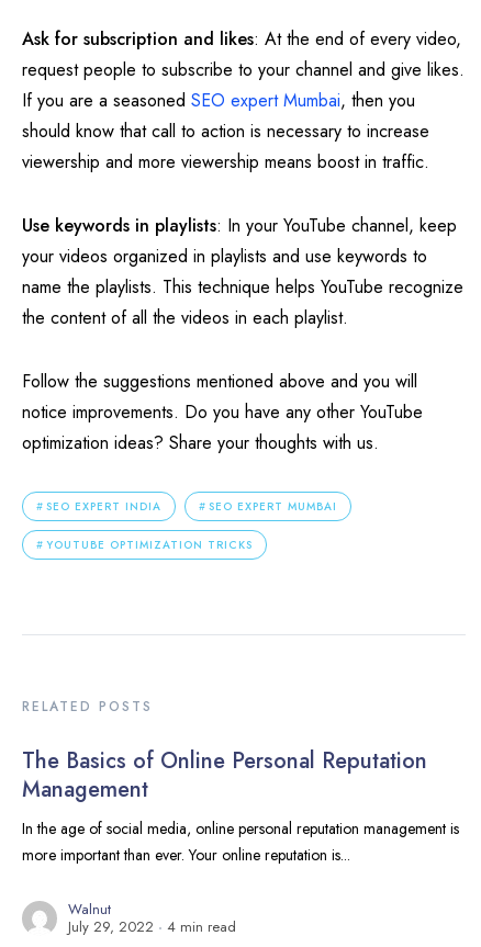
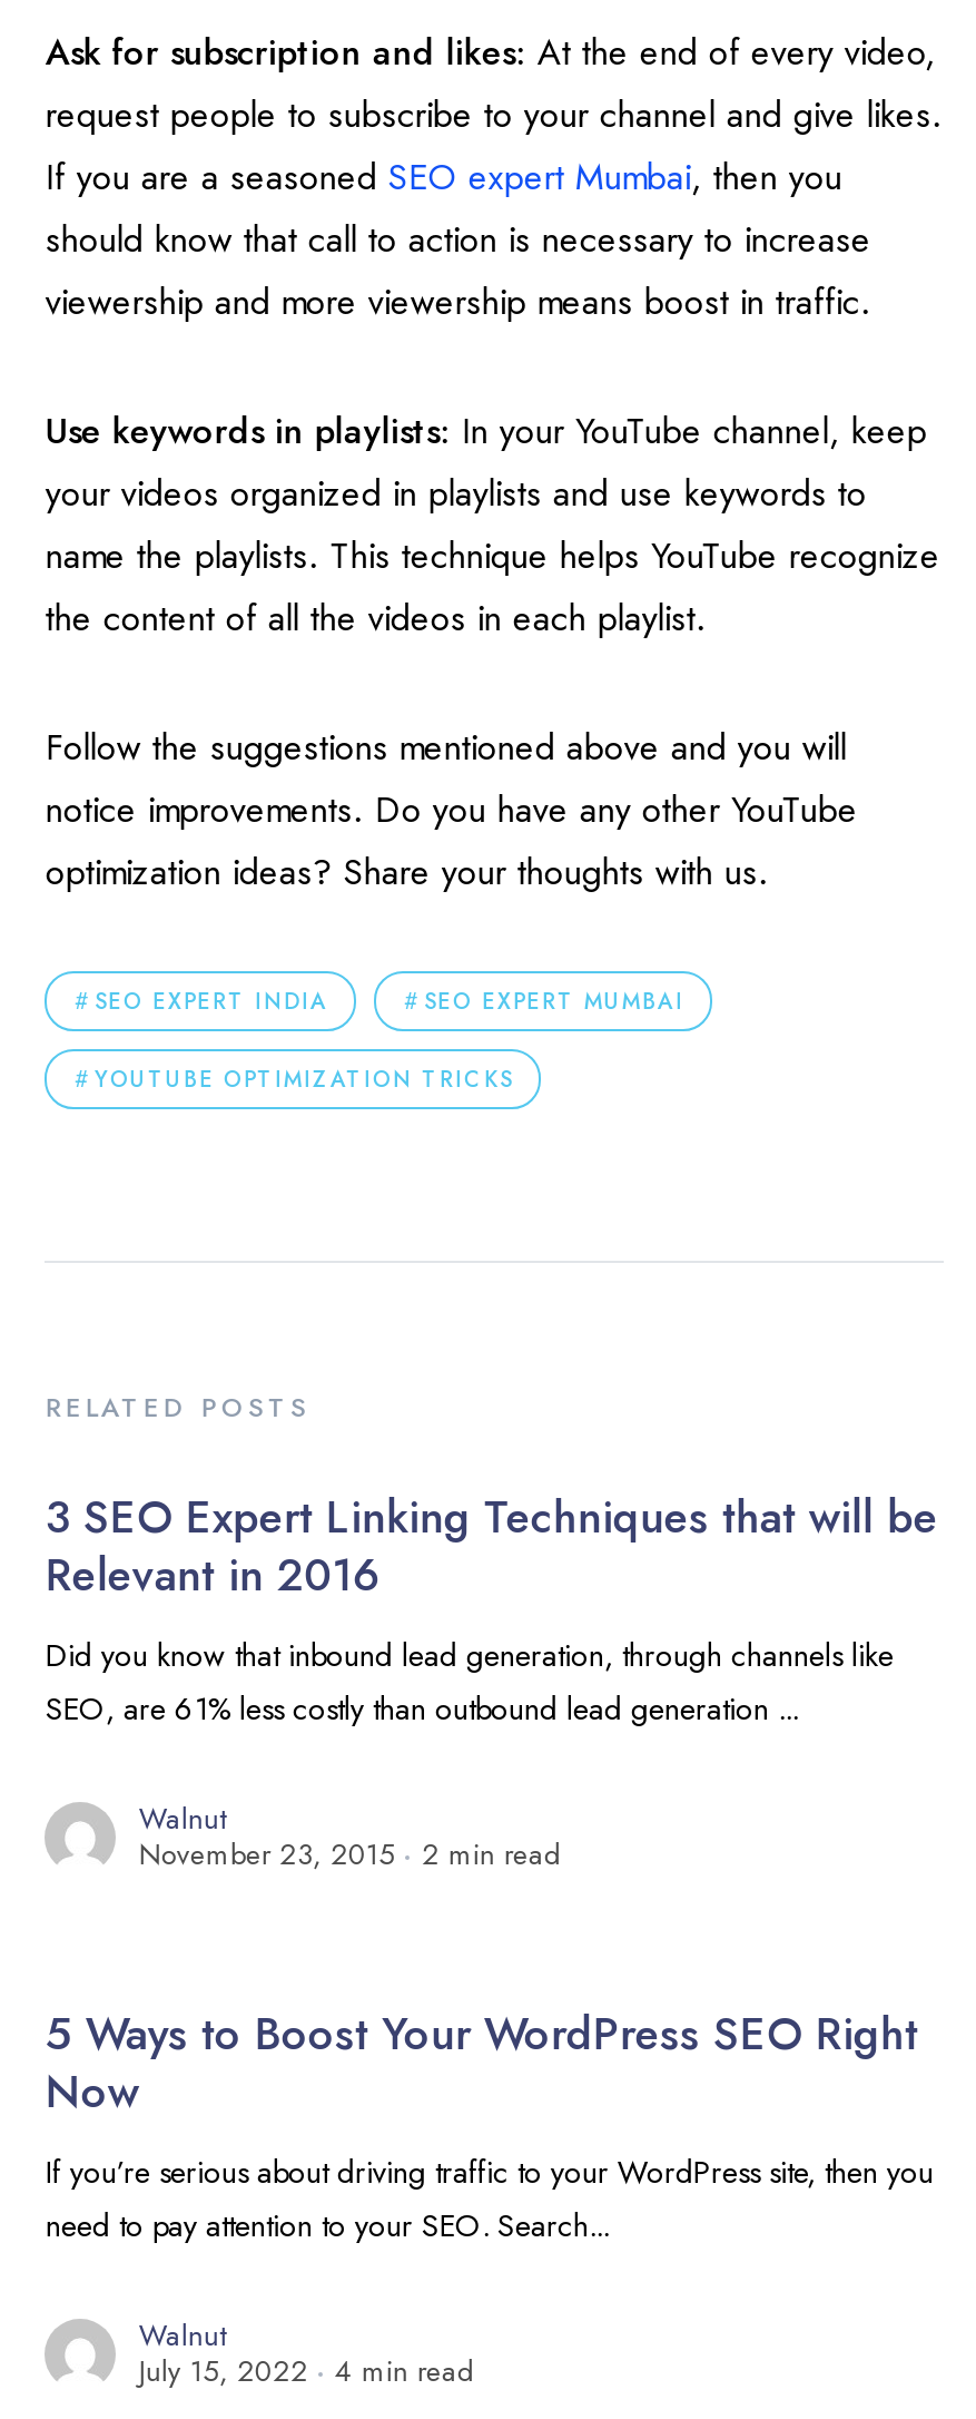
[22,745,459,866] The Basics of Online Personal Reputation | Management | In the age of social media, online personal reputation management is | more important than ever. Your online reputation is... -> [45,1486,938,1731] 3 SEO Expert Linking Techniques that will be | Relevant in 2016 | Did you know that inbound lead generation, through channels like | SEO, are 61% less costly than outbound lead generation ...
[69,916,154,937] July 29, 2022 -> [45,1834,933,2393] November 23, 2015 | 2 min read | 5 Ways to Boost Your WordPress SEO Right | Now | If you’re serious about driving traffic to your WordPress site, then you | need to pay attention to your SEO. Search... | Walnut | July 15, 2022

